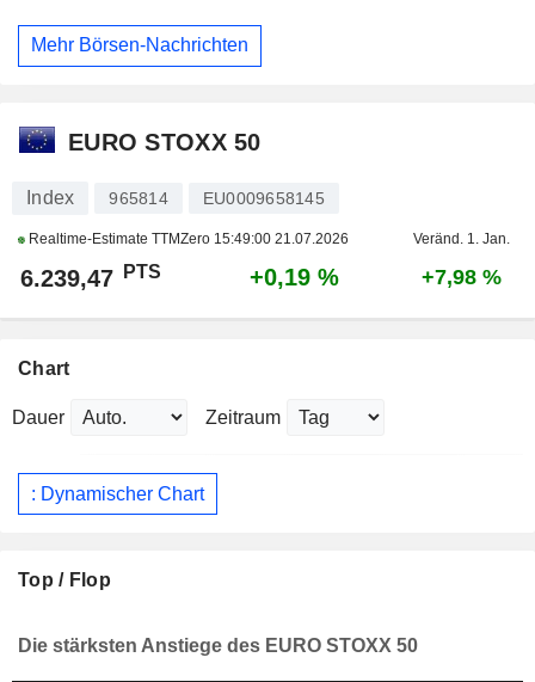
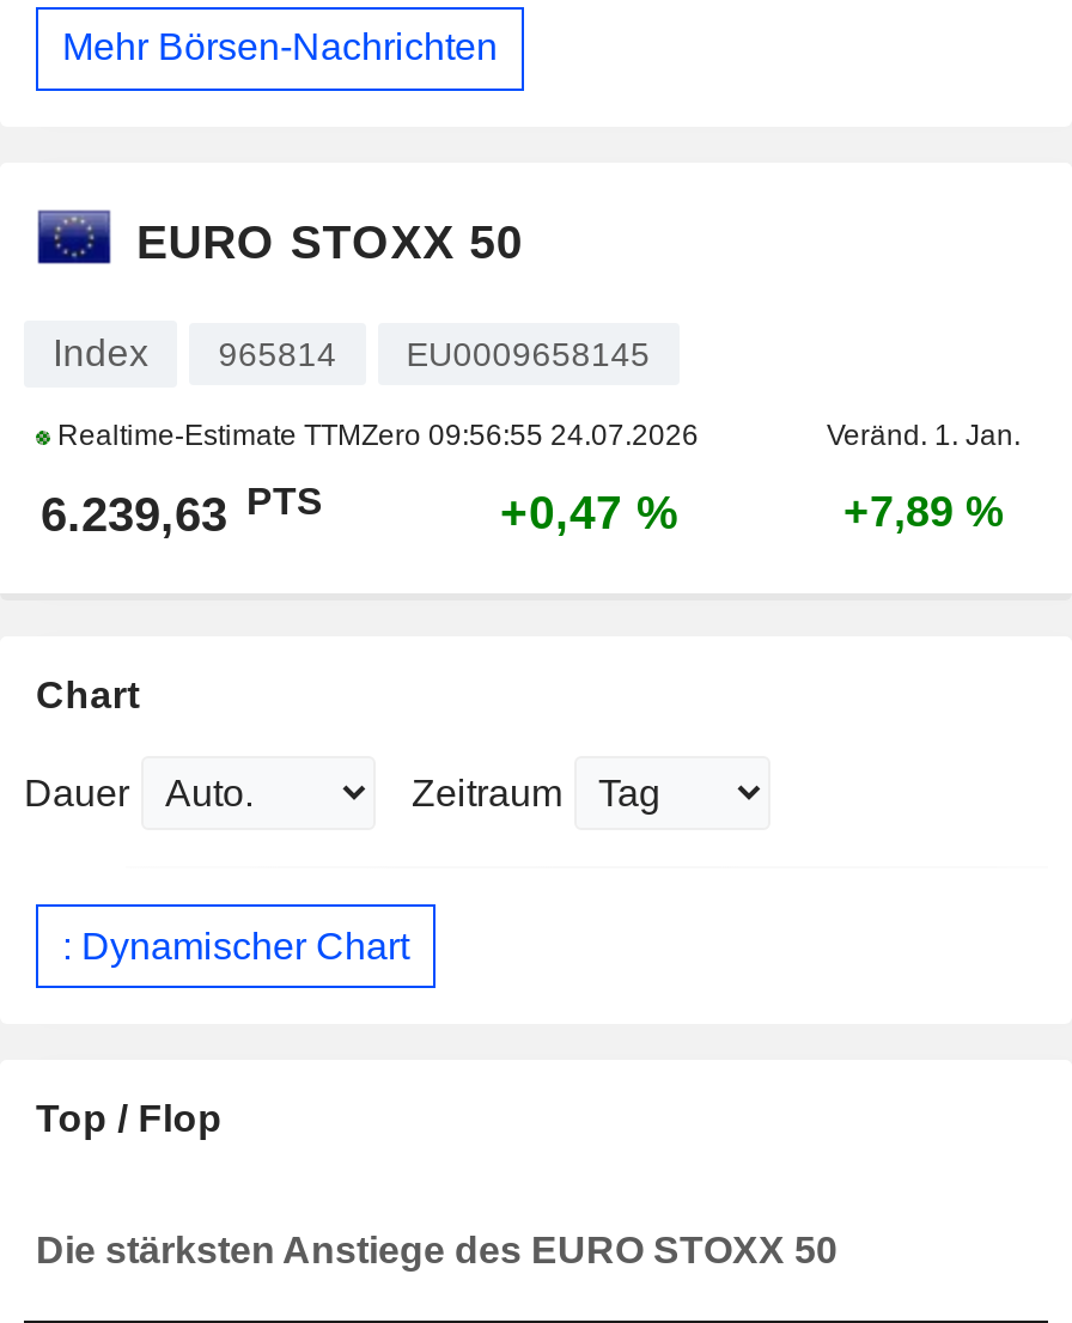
[25,231,349,247] Realtime-Estimate TTMZero 15:49:00 21.07.2026 -> [50,419,699,452] Realtime-Estimate TTMZero 09:56:55 24.07.2026
[20,261,161,291] 6.239,47 PTS -> [41,480,323,541] 6.239,63 PTS
[250,264,339,290] +0,19 % -> [500,486,680,538] +0,47 %
[421,265,501,289] +7,98 % -> [843,488,1004,536] +7,89 %

